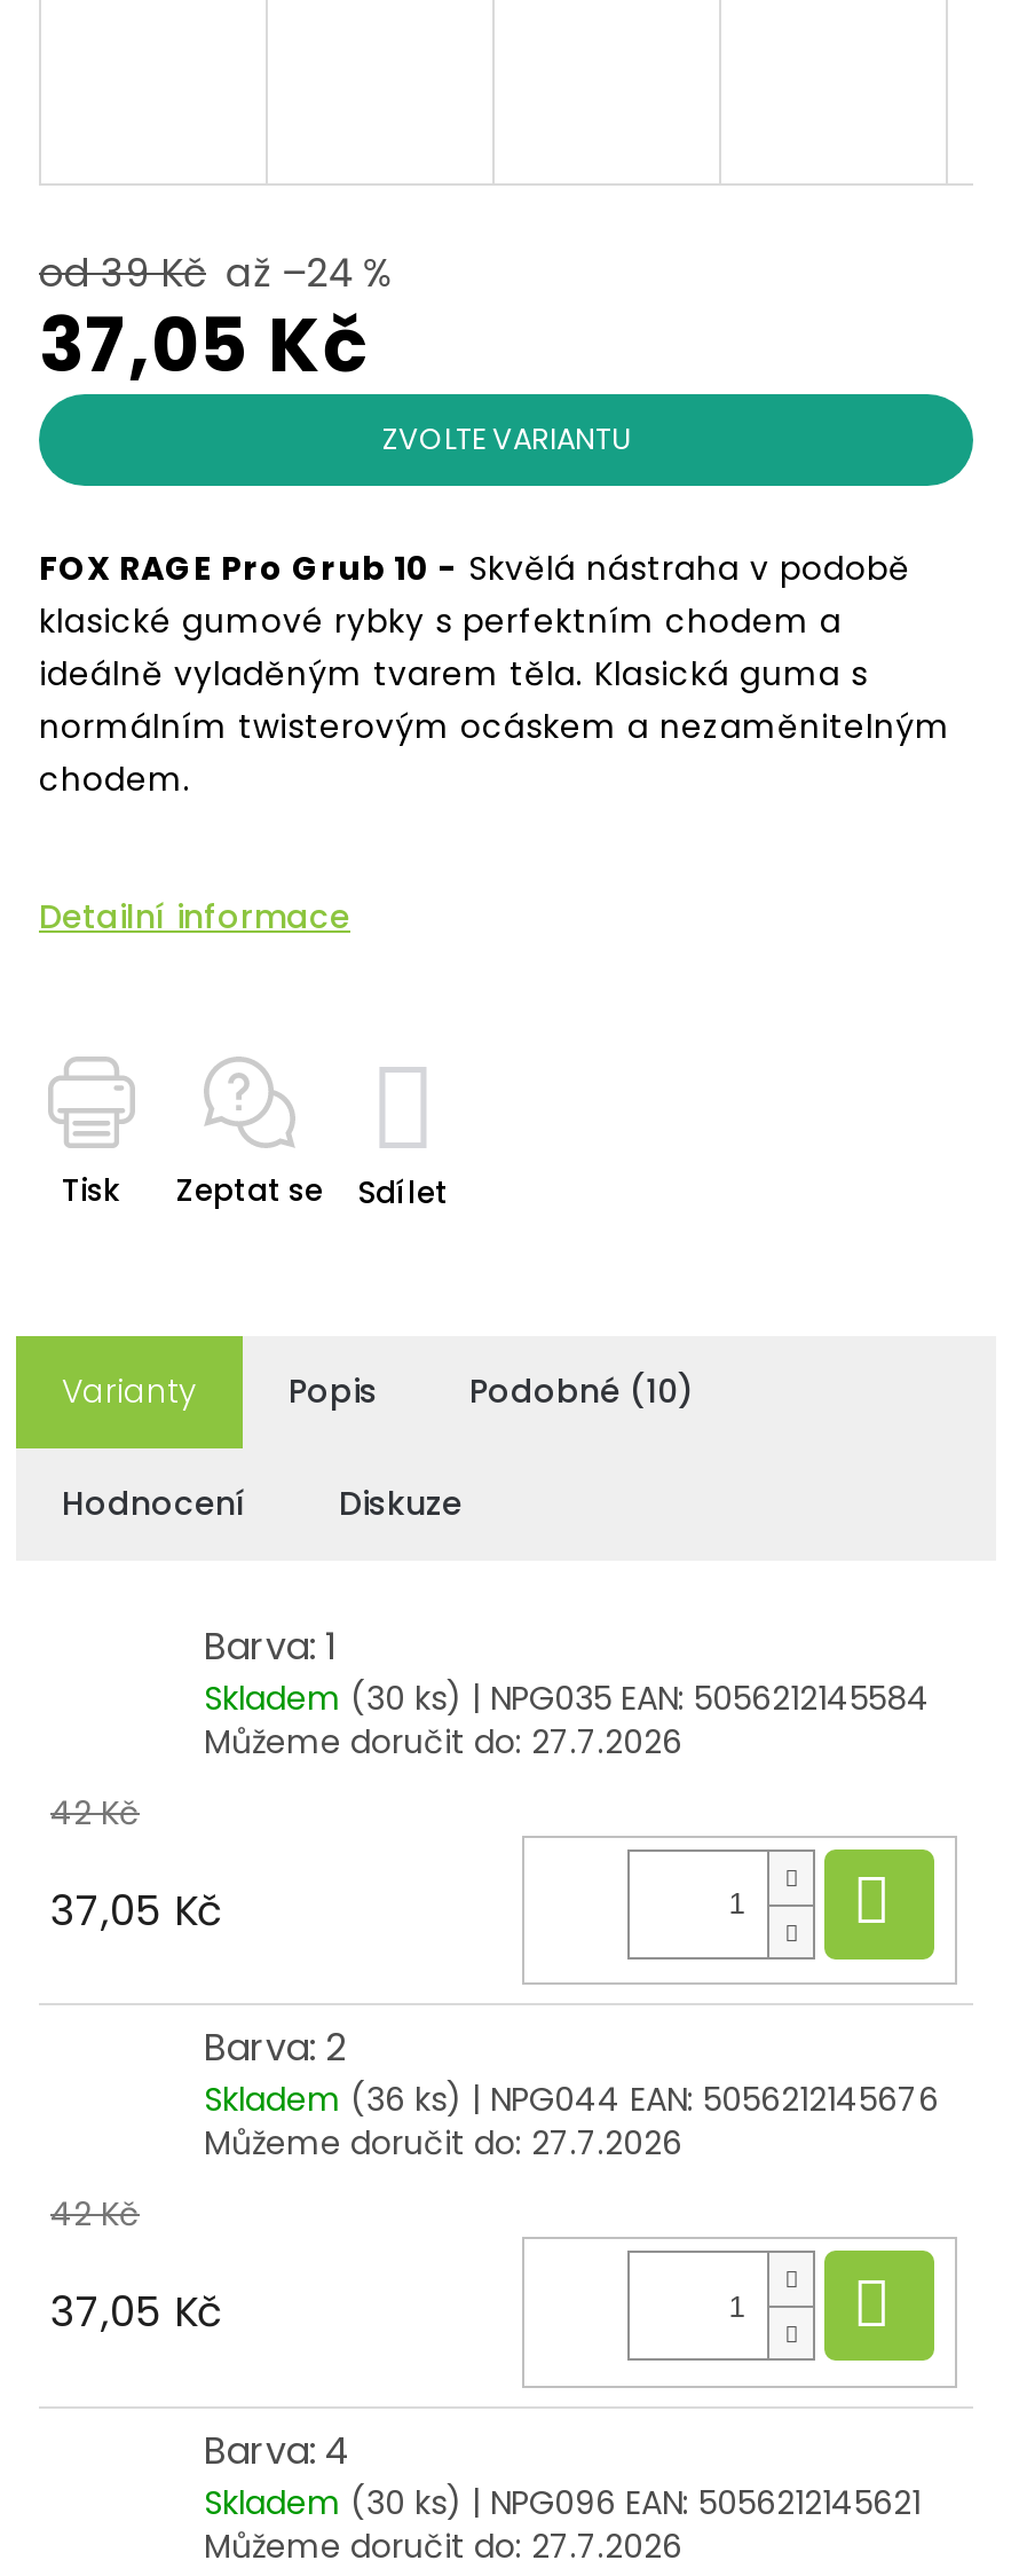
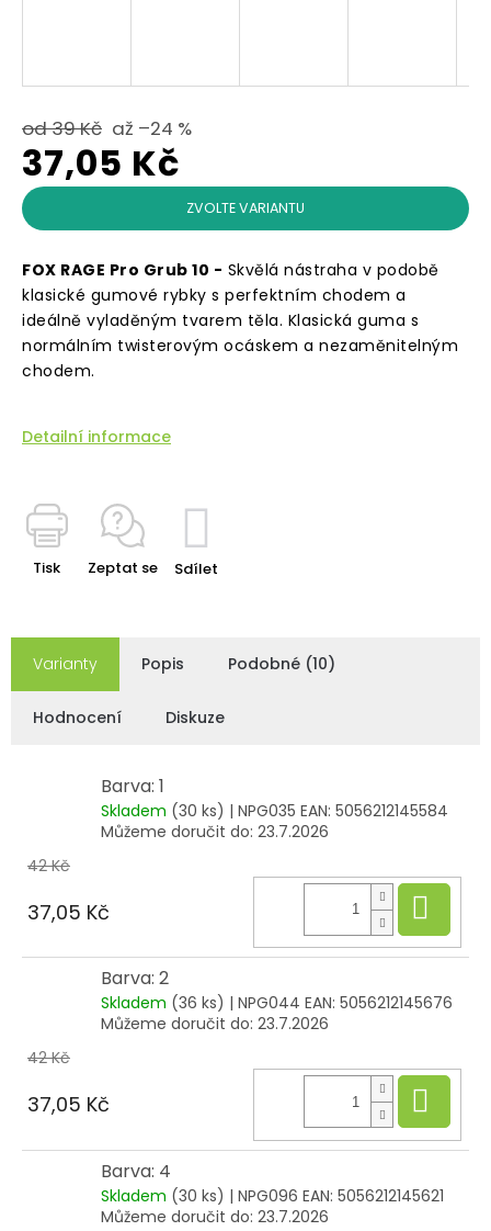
[204,1719,682,1765] Můžeme doručit do: 27.7.2026 -> [101,821,329,843] Můžeme doručit do: 23.7.2026
[204,2121,682,2167] Můžeme doručit do: 27.7.2026 -> [101,1013,329,1035] Můžeme doručit do: 23.7.2026
[204,2523,682,2569] Můžeme doručit do: 27.7.2026 -> [101,1206,329,1227] Můžeme doručit do: 23.7.2026

